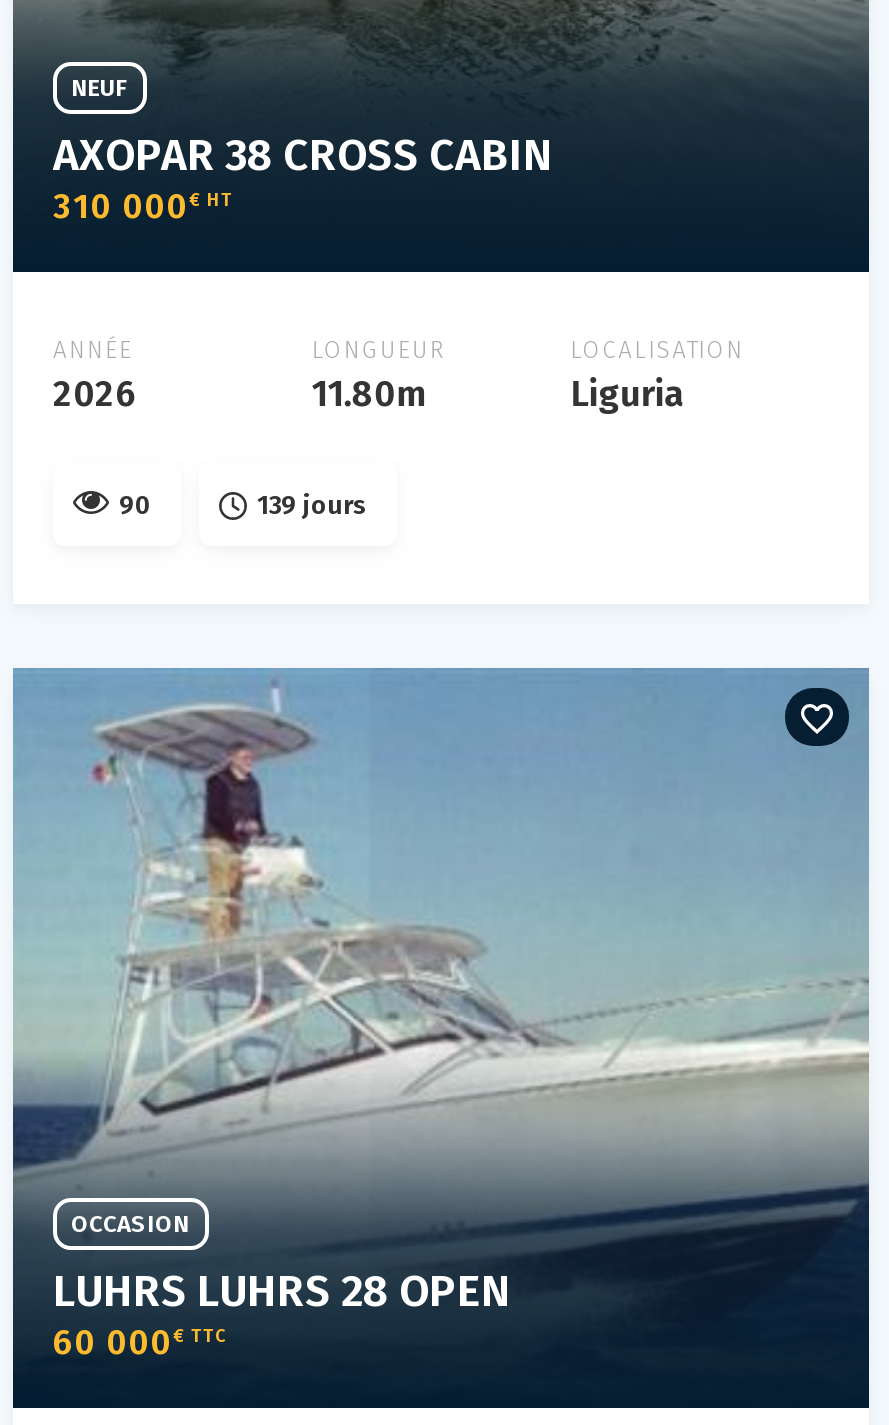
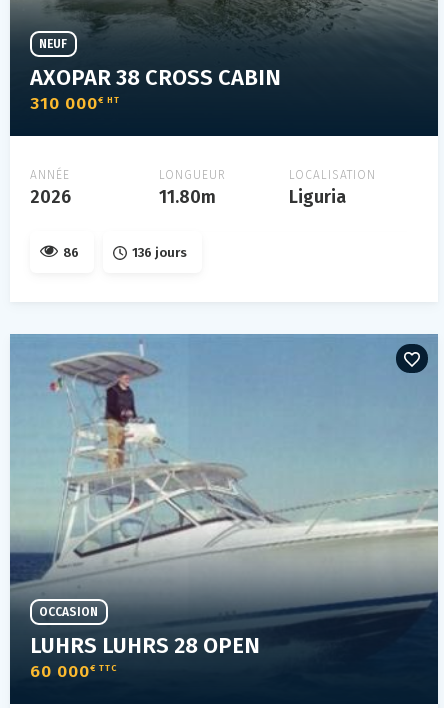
[119,490,151,520] 90 -> [63,245,79,260] 86
[257,490,367,520] 139 jours -> [132,245,187,260] 136 jours

